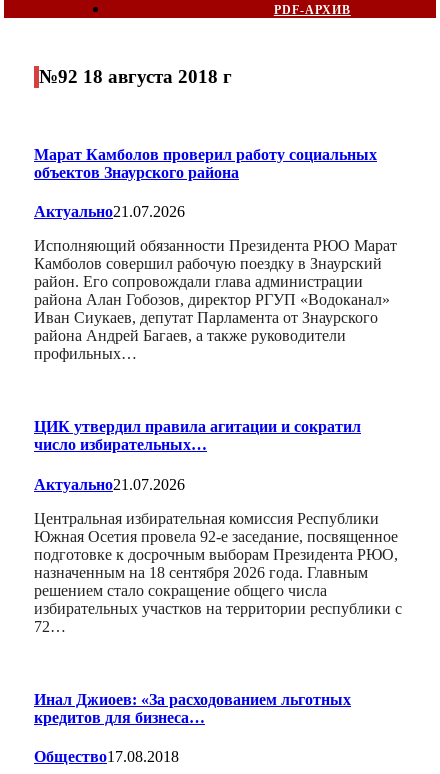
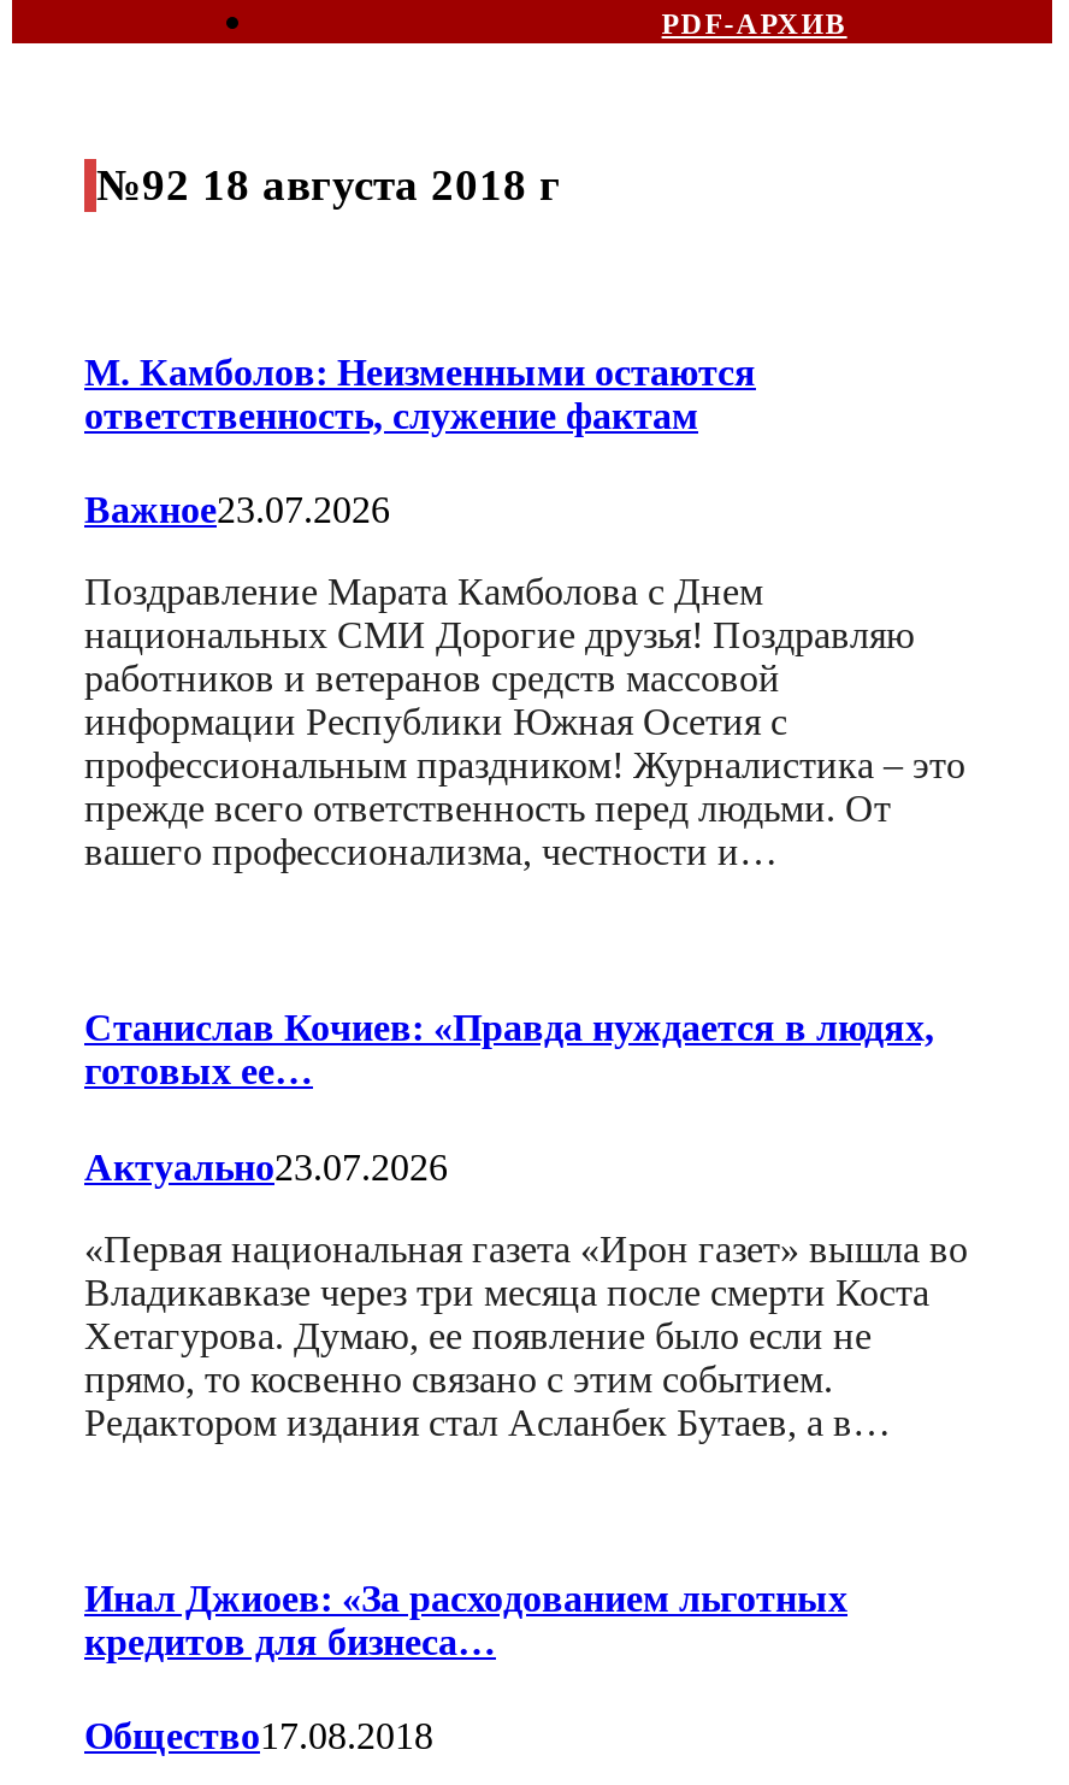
[34,146,377,181] Марат Камболов проверил работу социальных | объектов Знаурского района -> [84,351,756,435] М. Камболов: Неизменными остаются | ответственность, служение фактам
[34,203,185,220] Актуально21.07.2026 -> [84,489,390,530] Важное23.07.2026
[34,237,397,362] Исполняющий обязанности Президента РЮО Марат | Камболов совершил рабочую поездку в Знаурский | район. Его сопровождали глава администрации | района Алан Гобозов, директор РГУП «Водоканал» | Иван Сиукаев, депутат Парламента от Знаурского | района Андрей Багаев, а также руководители | профильных… -> [84,571,965,872] Поздравление Марата Камболова с Днем | национальных СМИ Дорогие друзья! Поздравляю | работников и ветеранов средств массовой | информации Республики Южная Осетия с | профессиональным праздником! Журналистика – это | прежде всего ответственность перед людьми. От | вашего профессионализма, честности и…
[34,418,361,453] ЦИК утвердил правила агитации и сократил | число избирательных… -> [84,1007,934,1092] Станислав Кочиев: «Правда нуждается в людях, | готовых ее…
[34,475,185,492] Актуально21.07.2026 -> [84,1145,448,1186] Актуально23.07.2026
[34,509,402,634] Центральная избирательная комиссия Республики | Южная Осетия провела 92-е заседание, посвященное | подготовке к досрочным выборам Президента РЮО, | назначенным на 18 сентября 2026 года. Главным | решением стало сокращение общего числа | избирательных участков на территории республики с | 72… -> [84,1227,968,1442] «Первая национальная газета «Ирон газет» вышла во | Владикавказе через три месяца после смерти Коста | Хетагурова. Думаю, ее появление было если не | прямо, то косвенно связано с этим событием. | Редактором издания стал Асланбек Бутаев, а в…

